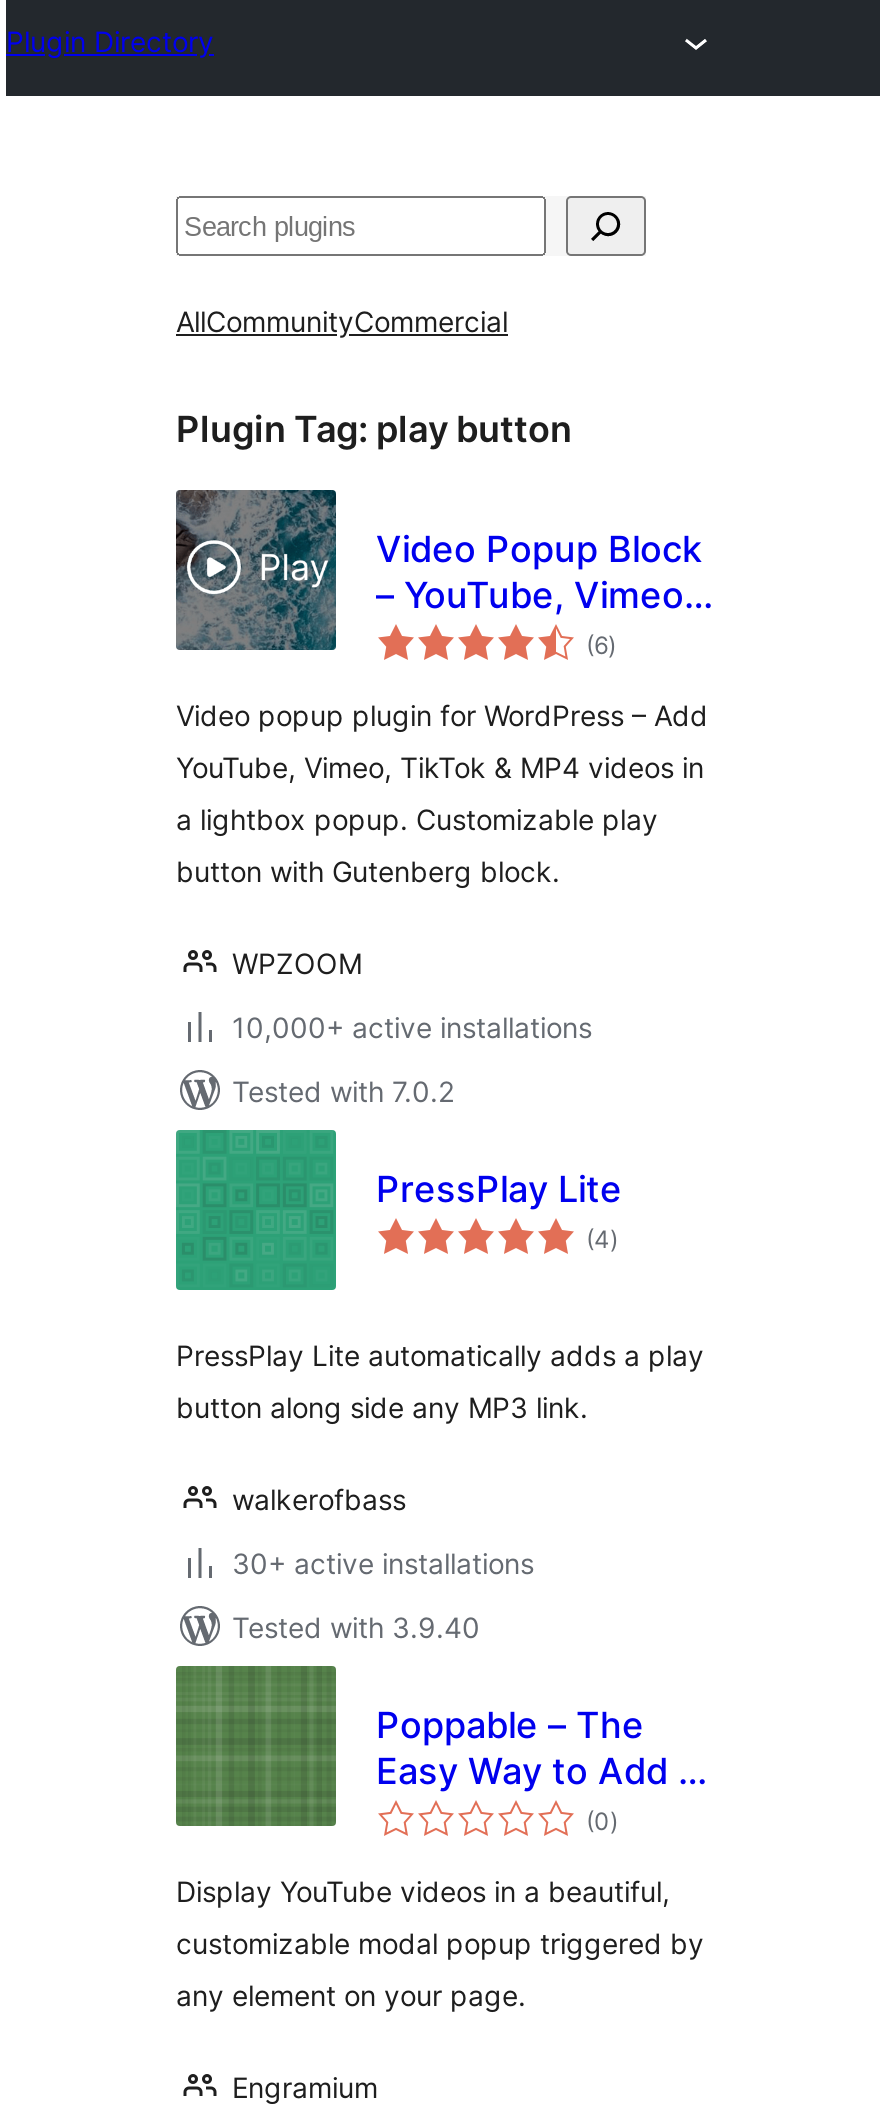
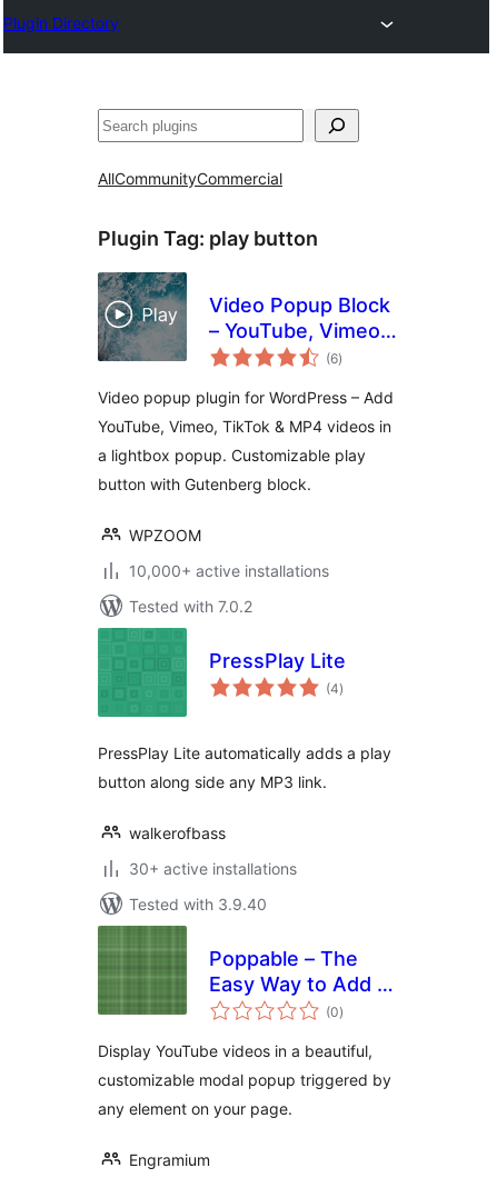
[176,488,338,652] [image] -> [98,271,187,361] [image]

